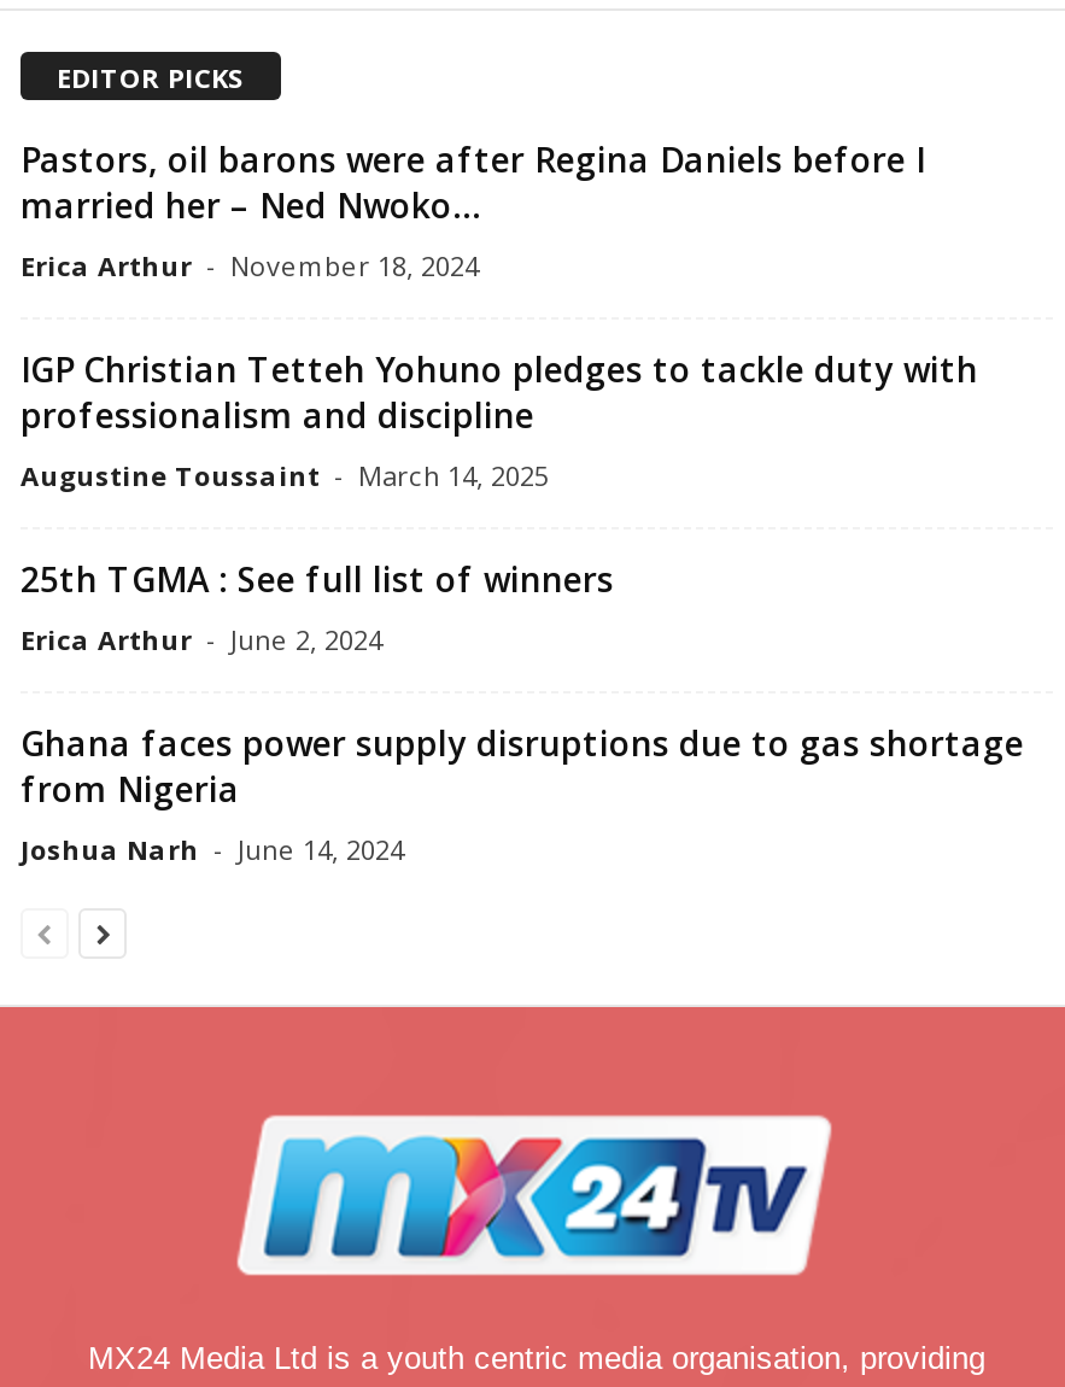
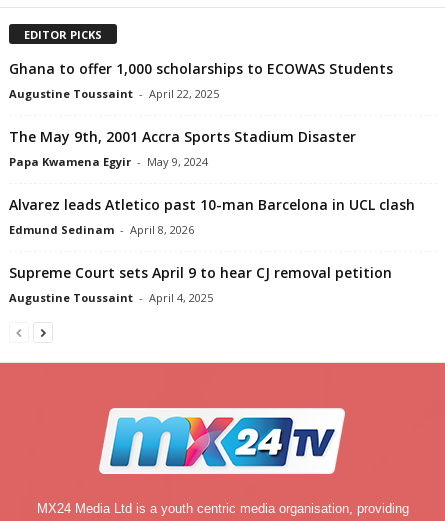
[21,136,925,283] Pastors, oil barons were after Regina Daniels before I | married her – Ned Nwoko... | Erica Arthur - November 18, 2024 -> [9,59,393,101] Ghana to offer 1,000 scholarships to ECOWAS Students | Augustine Toussaint - April 22, 2025
[21,346,978,493] IGP Christian Tetteh Yohuno pledges to tackle duty with | professionalism and discipline | Augustine Toussaint - March 14, 2025 -> [9,127,356,169] The May 9th, 2001 Accra Sports Stadium Disaster | Papa Kwamena Egyir - May 9, 2024
[21,556,614,657] 25th TGMA : See full list of winners | Erica Arthur - June 2, 2024 -> [9,195,415,237] Alvarez leads Atletico past 10-man Barcelona in UCL clash | Edmund Sedinam - April 8, 2026
[21,720,1024,867] Ghana faces power supply disruptions due to gas shortage | from Nigeria | Joshua Narh - June 14, 2024 -> [9,263,392,305] Supreme Court sets April 9 to hear CJ removal petition | Augustine Toussaint - April 4, 2025

